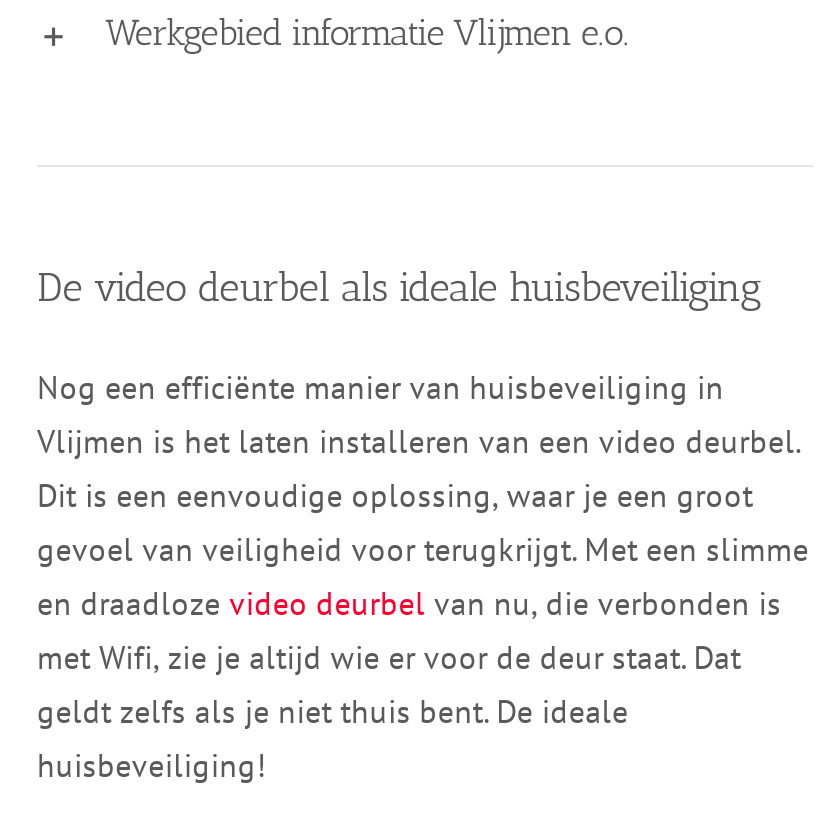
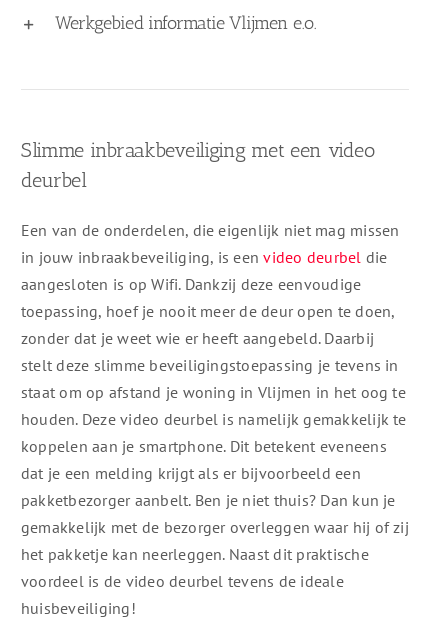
[37,264,761,312] De video deurbel als ideale huisbeveiliging -> [21,138,374,192] Slimme inbraakbeveiliging met een video | deurbel
[37,368,809,732] Nog een efficiënte manier van huisbeveiliging in | Vlijmen is het laten installeren van een video deurbel. | Dit is een eenvoudige oplossing, waar je een groot | gevoel van veiligheid voor terugkrijgt. Met een slimme | en draadloze video deurbel van nu, die verbonden is | met Wifi, zie je altijd wie er voor de deur staat. Dat | geldt zelfs als je niet thuis bent. De ideale -> [21,220,409,591] Een van de onderdelen, die eigenlijk niet mag missen | in jouw inbraakbeveiliging, is een video deurbel die | aangesloten is op Wifi. Dankzij deze eenvoudige | toepassing, hoef je nooit meer de deur open te doen, | zonder dat je weet wie er heeft aangebeld. Daarbij | stelt deze slimme beveiligingstoepassing je tevens in | staat om op afstand je woning in Vlijmen in het oog te | houden. Deze video deurbel is namelijk gemakkelijk te | koppelen aan je smartphone. Dit betekent eveneens | dat je een melding krijgt als er bijvoorbeeld een | pakketbezorger aanbelt. Ben je niet thuis? Dan kun je | gemakkelijk met de bezorger overleggen waar hij of zij | het pakketje kan neerleggen. Naast dit praktische | voordeel is de video deurbel tevens de ideale

